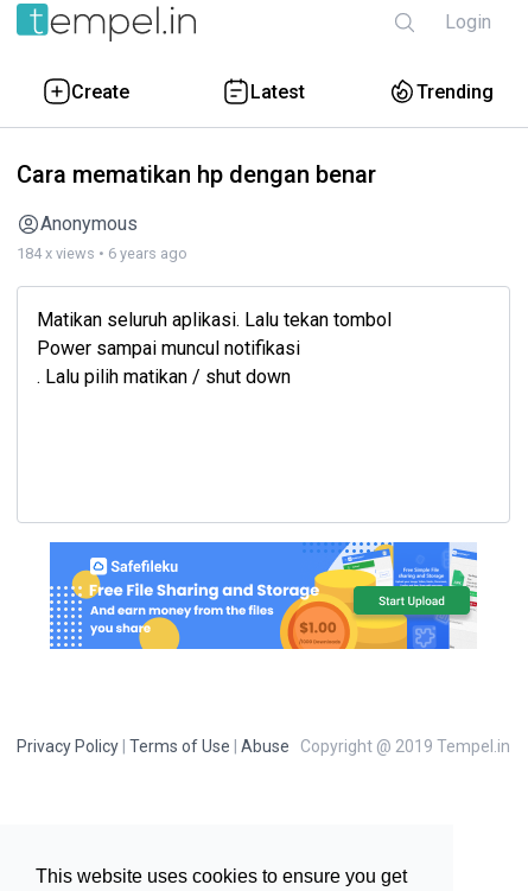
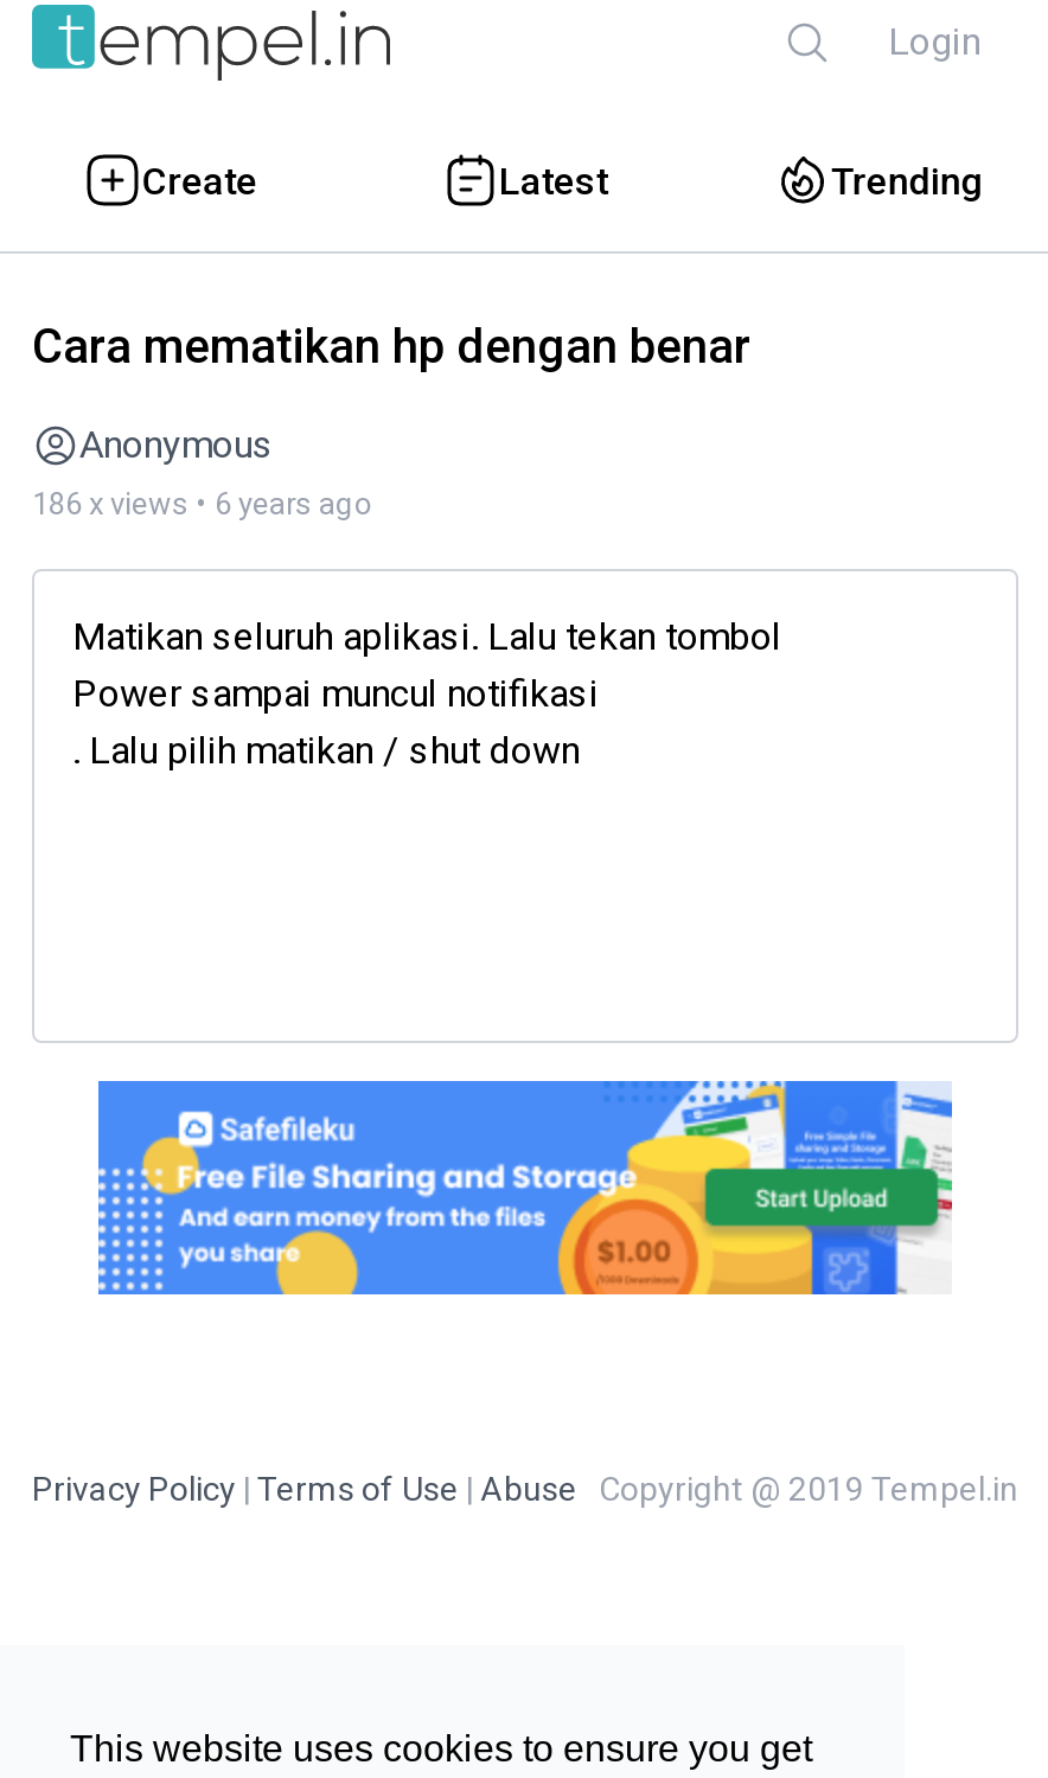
[17,244,187,262] 184 x views • 6 years ago -> [32,486,373,522] 186 x views • 6 years ago

